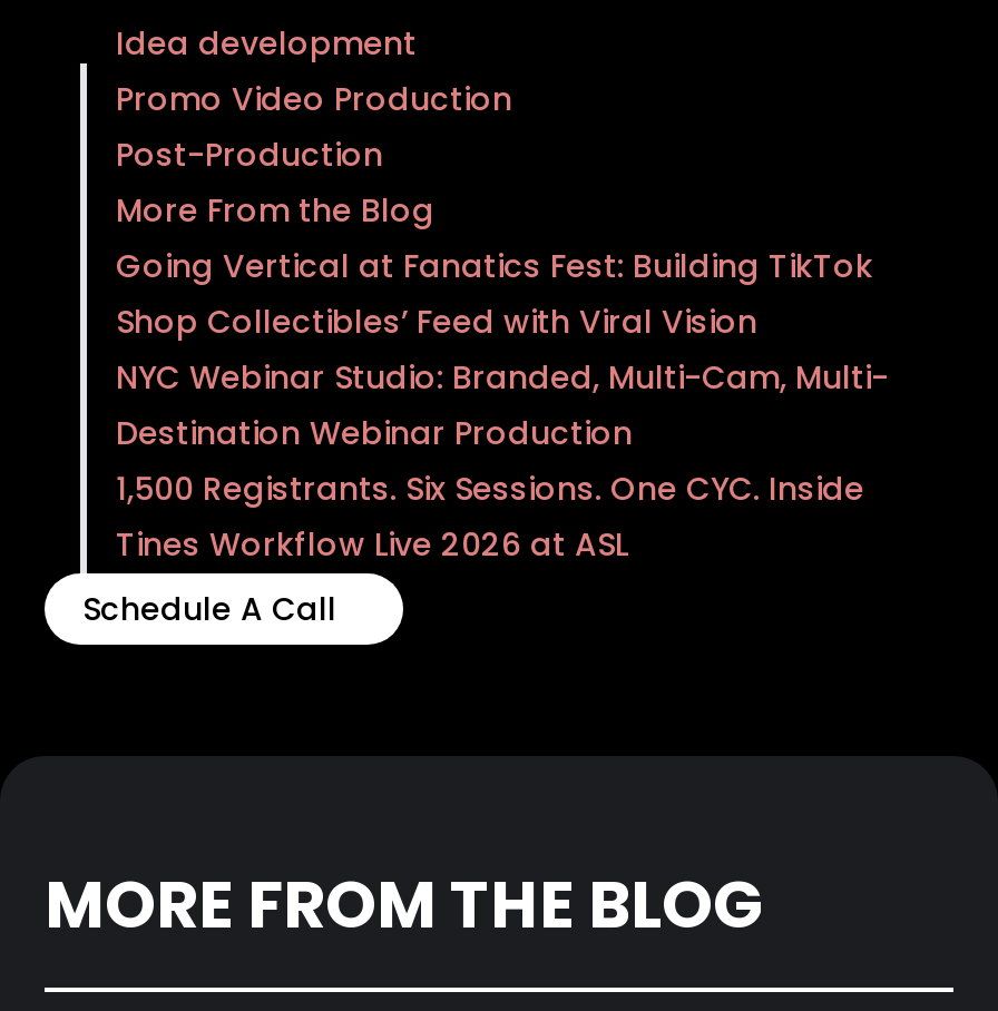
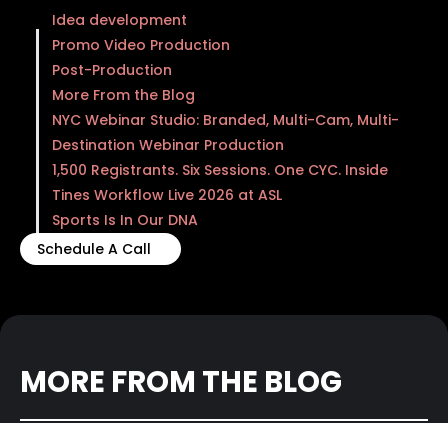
[116,243,873,343] Going Vertical at Fanatics Fest: Building TikTok | Shop Collectibles’ Feed with Viral Vision -> none
moved [116,354,889,566] -> [52,110,399,205]: NYC Webinar Studio: Branded, Multi-Cam, Multi- | Destination Webinar Production | 1,500 Registrants. Six Sessions. One CYC. Inside | Tines Workflow Live 2026 at ASL
none -> [52,210,198,230] Sports Is In Our DNA

